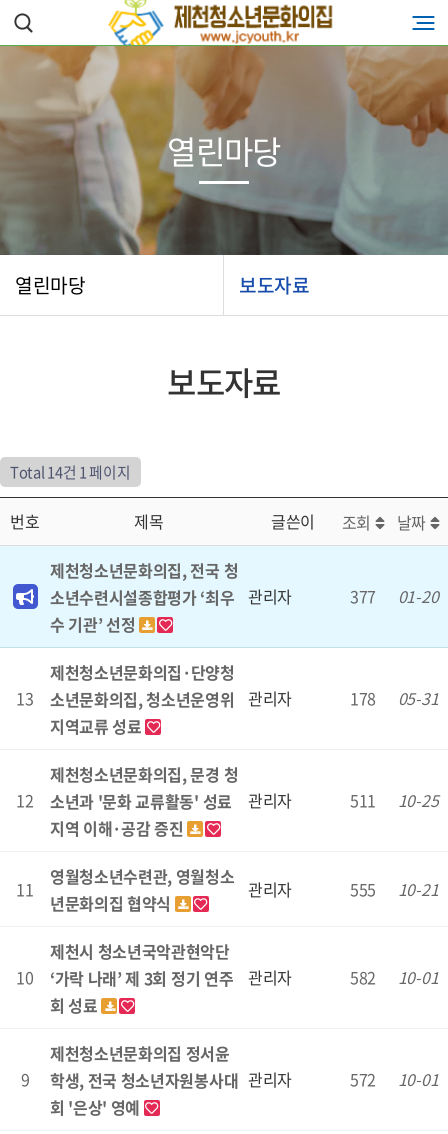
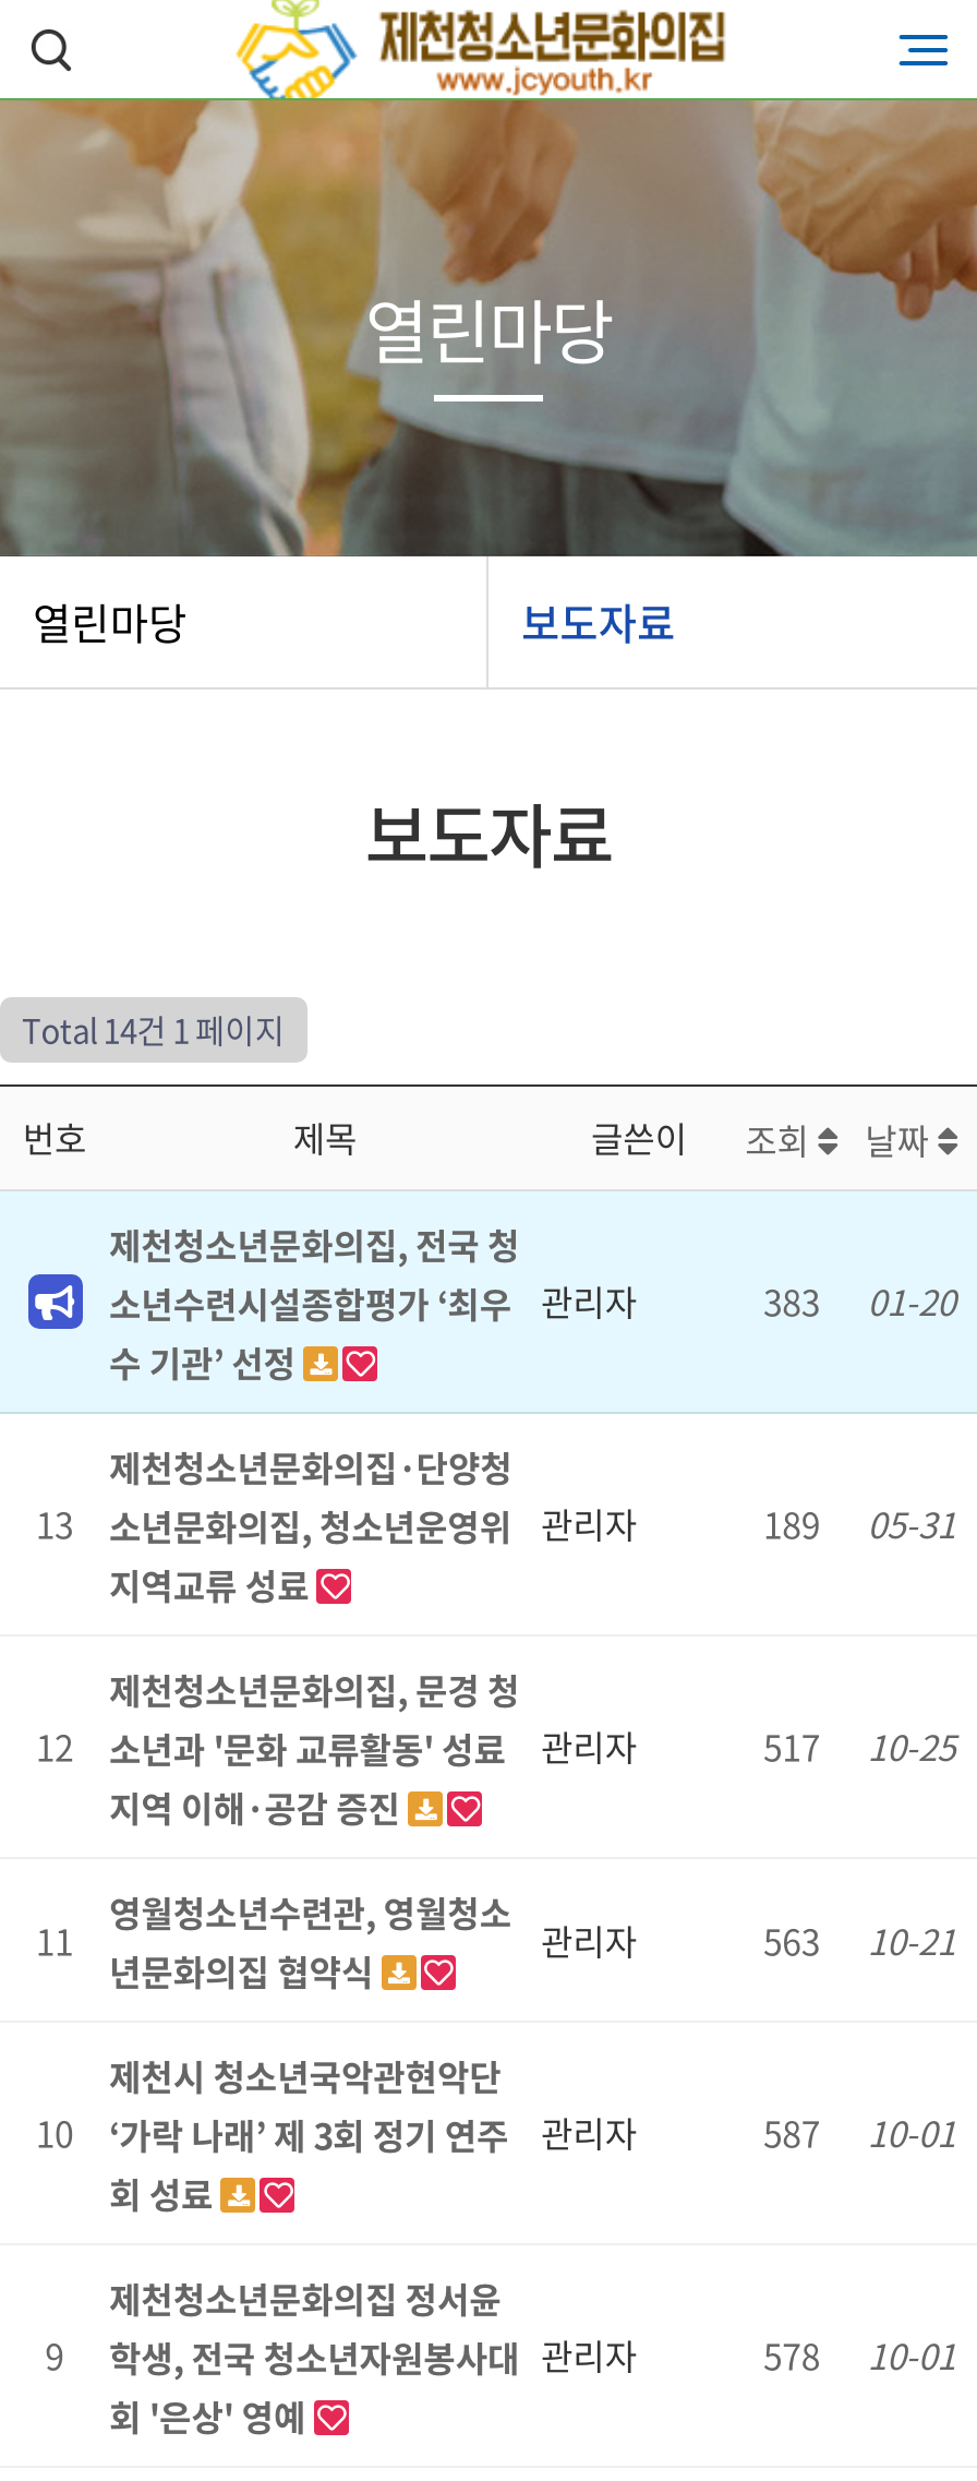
[350,584,438,608] 377 01-20 -> [763,1274,956,1327] 383 01-20
[350,686,438,710] 178 05-31 -> [763,1497,956,1549] 189 05-31
[350,788,438,812] 511 10-25 -> [763,1719,956,1772] 517 10-25
[350,877,438,901] 555 10-21 -> [763,1914,956,1966] 563 10-21
[350,965,438,989] 582 10-01 -> [763,2106,956,2158] 587 10-01
[350,1067,438,1091] 572 10-01 -> [763,2328,956,2381] 578 10-01

